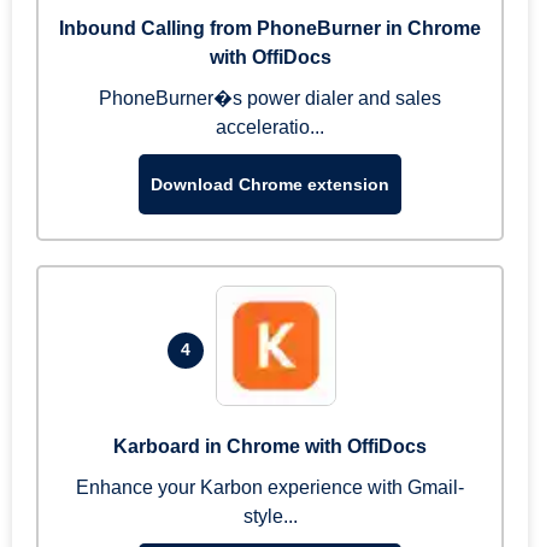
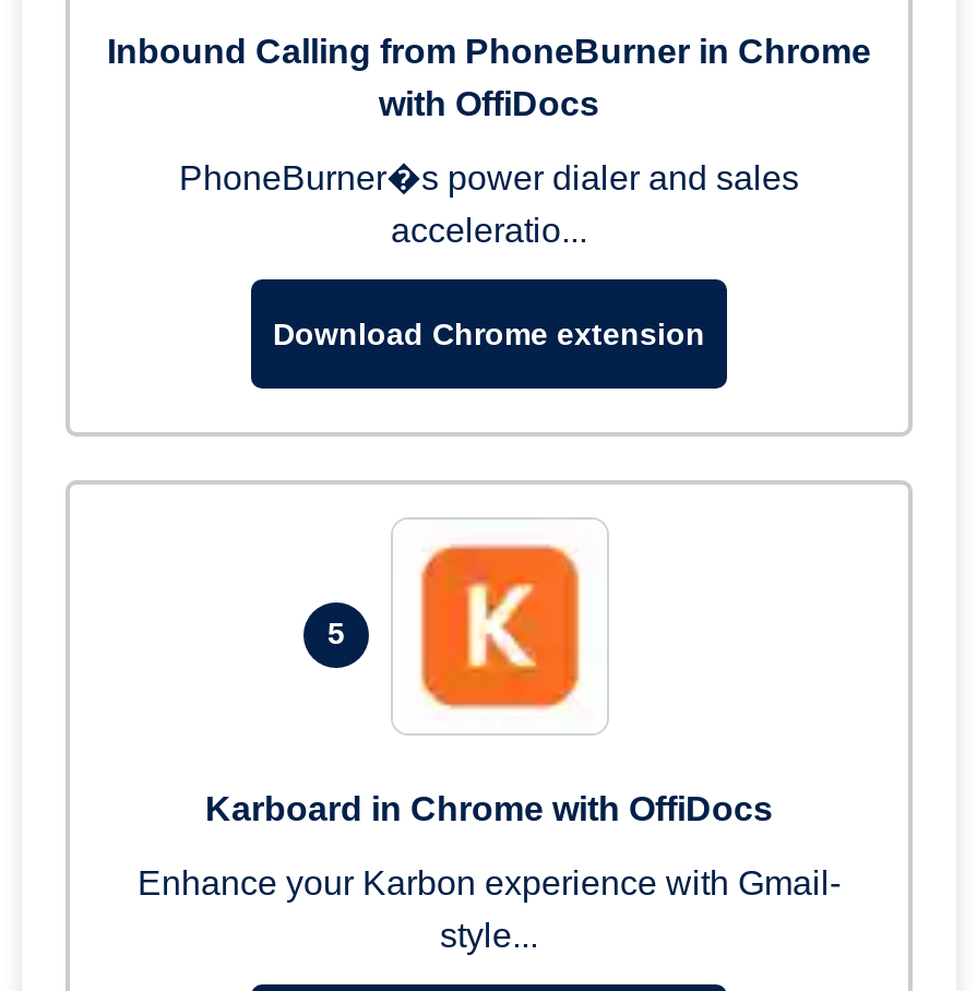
[181,340,190,359] 4 -> [327,616,345,650] 5

